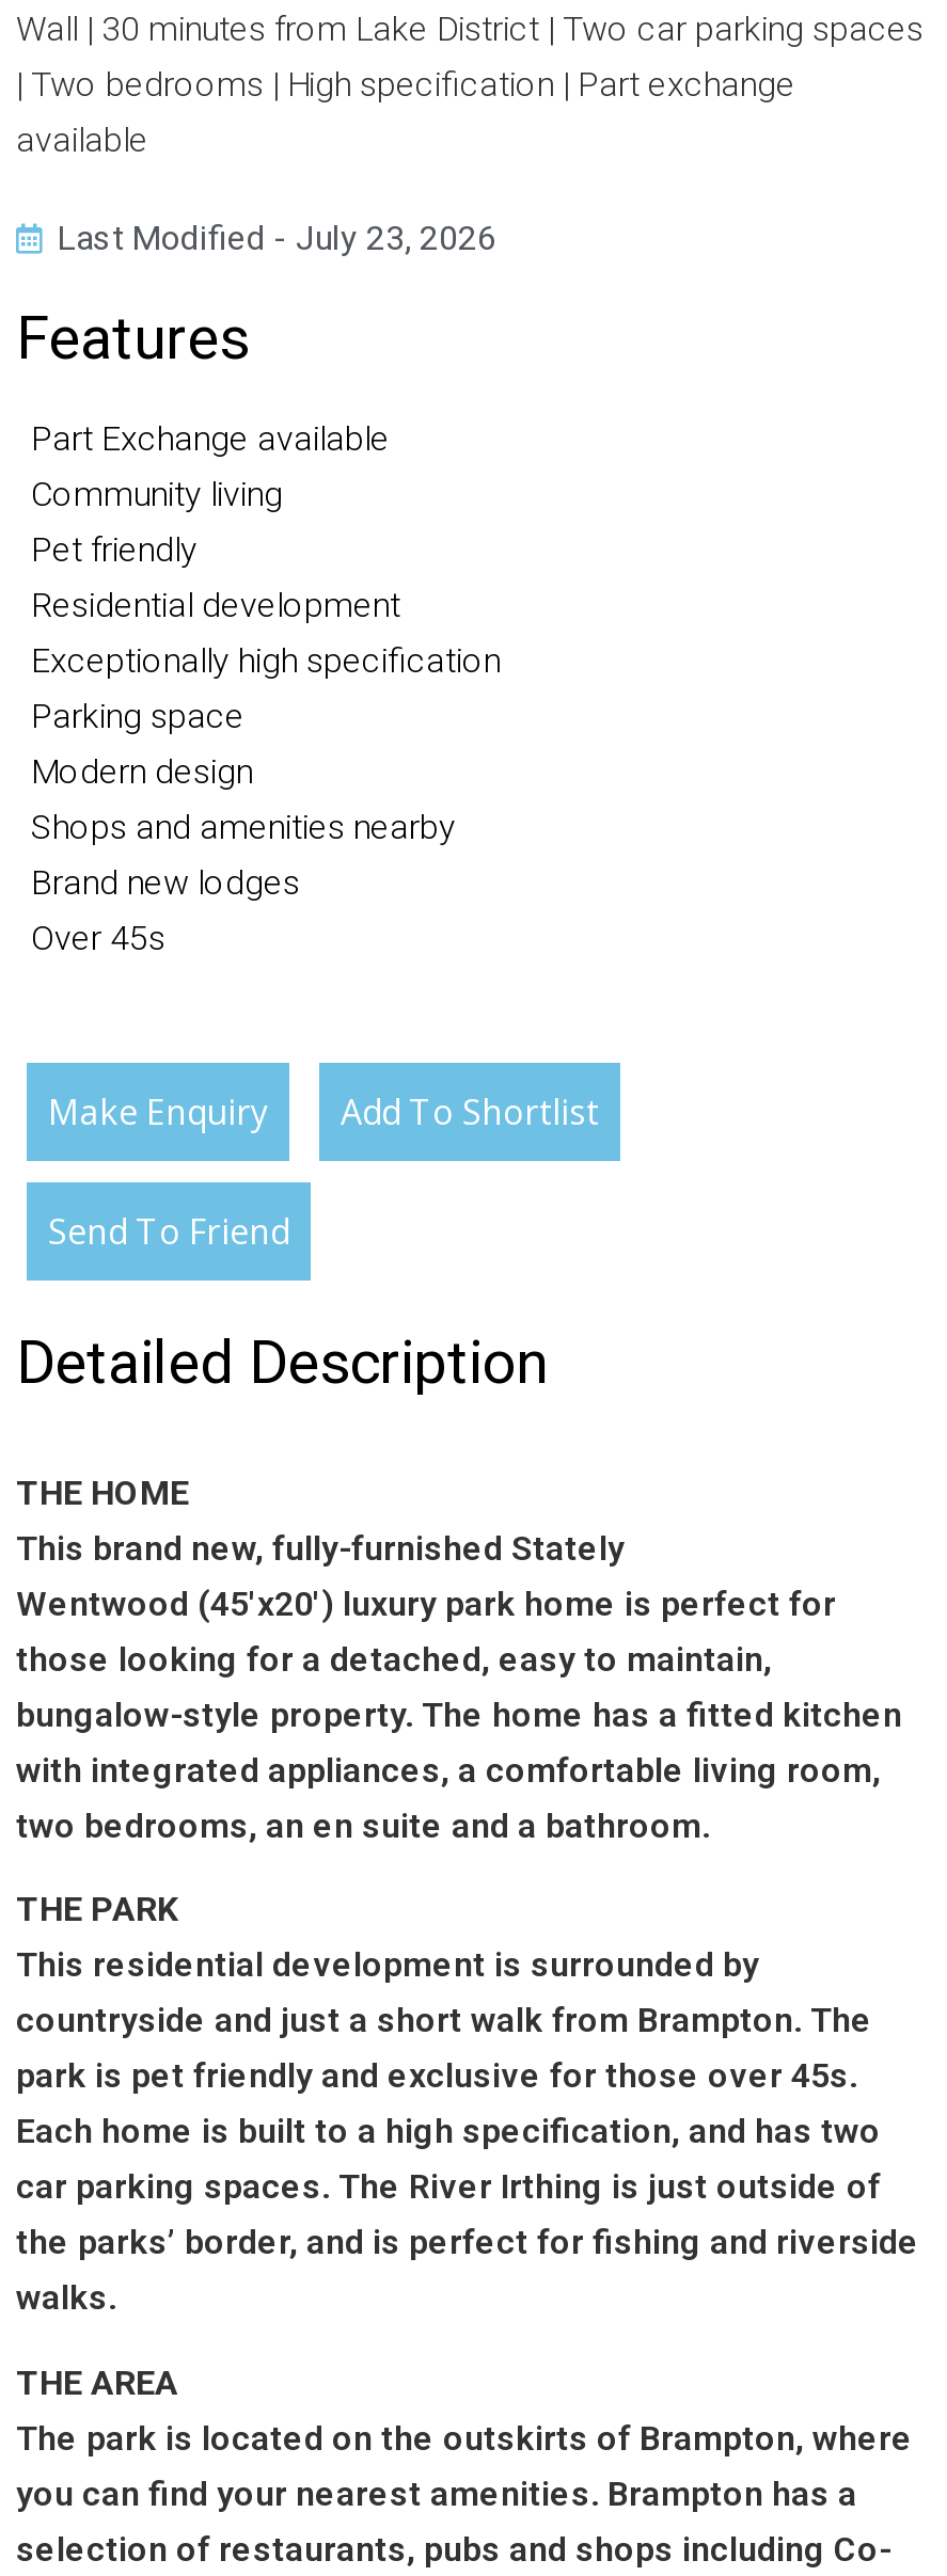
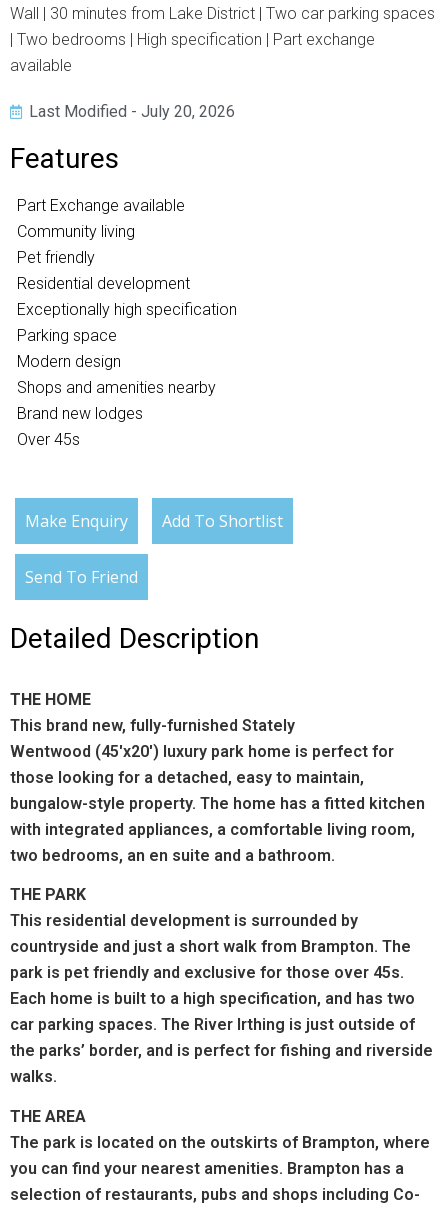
[57,218,496,258] Last Modified - July 23, 2026 -> [29,102,235,121] Last Modified - July 20, 2026

